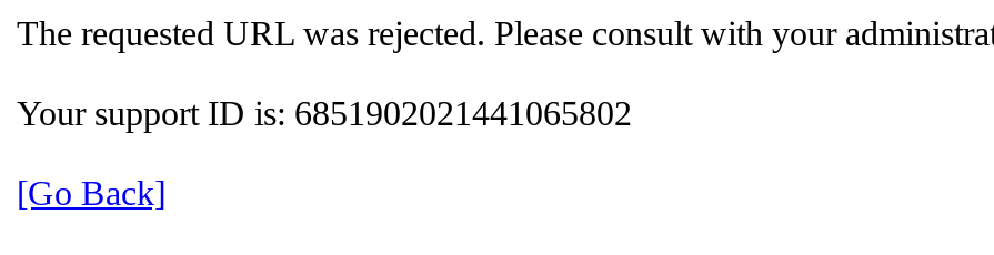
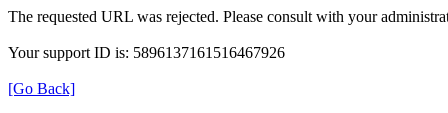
[17,94,632,132] Your support ID is: 6851902021441065802 -> [8,44,285,61] Your support ID is: 5896137161516467926

